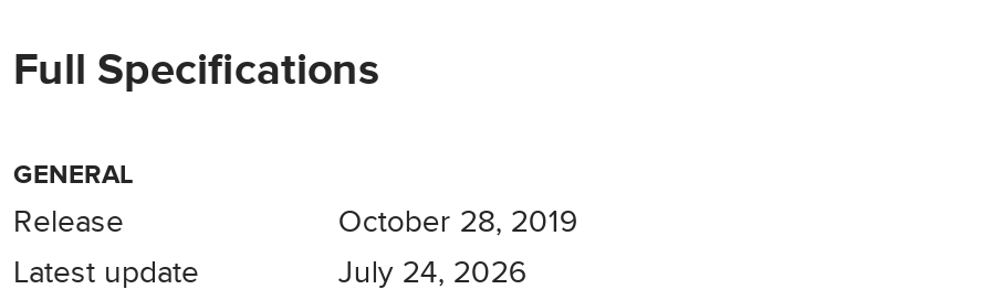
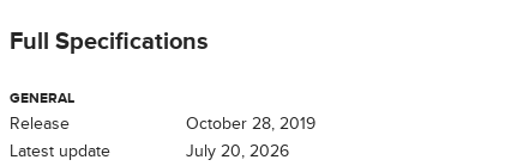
[338,254,526,291] July 24, 2026 -> [186,141,289,161] July 20, 2026

